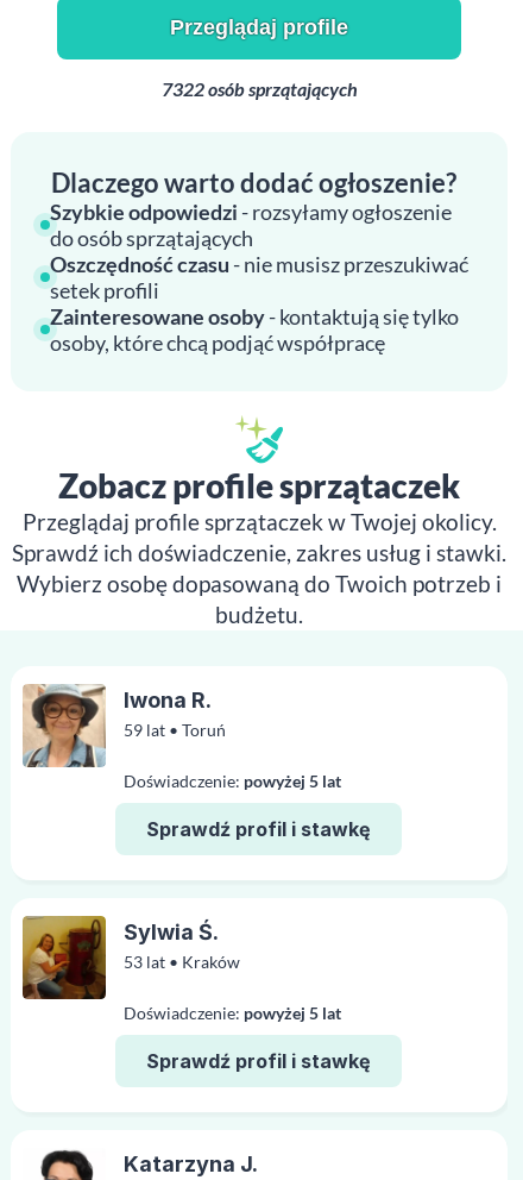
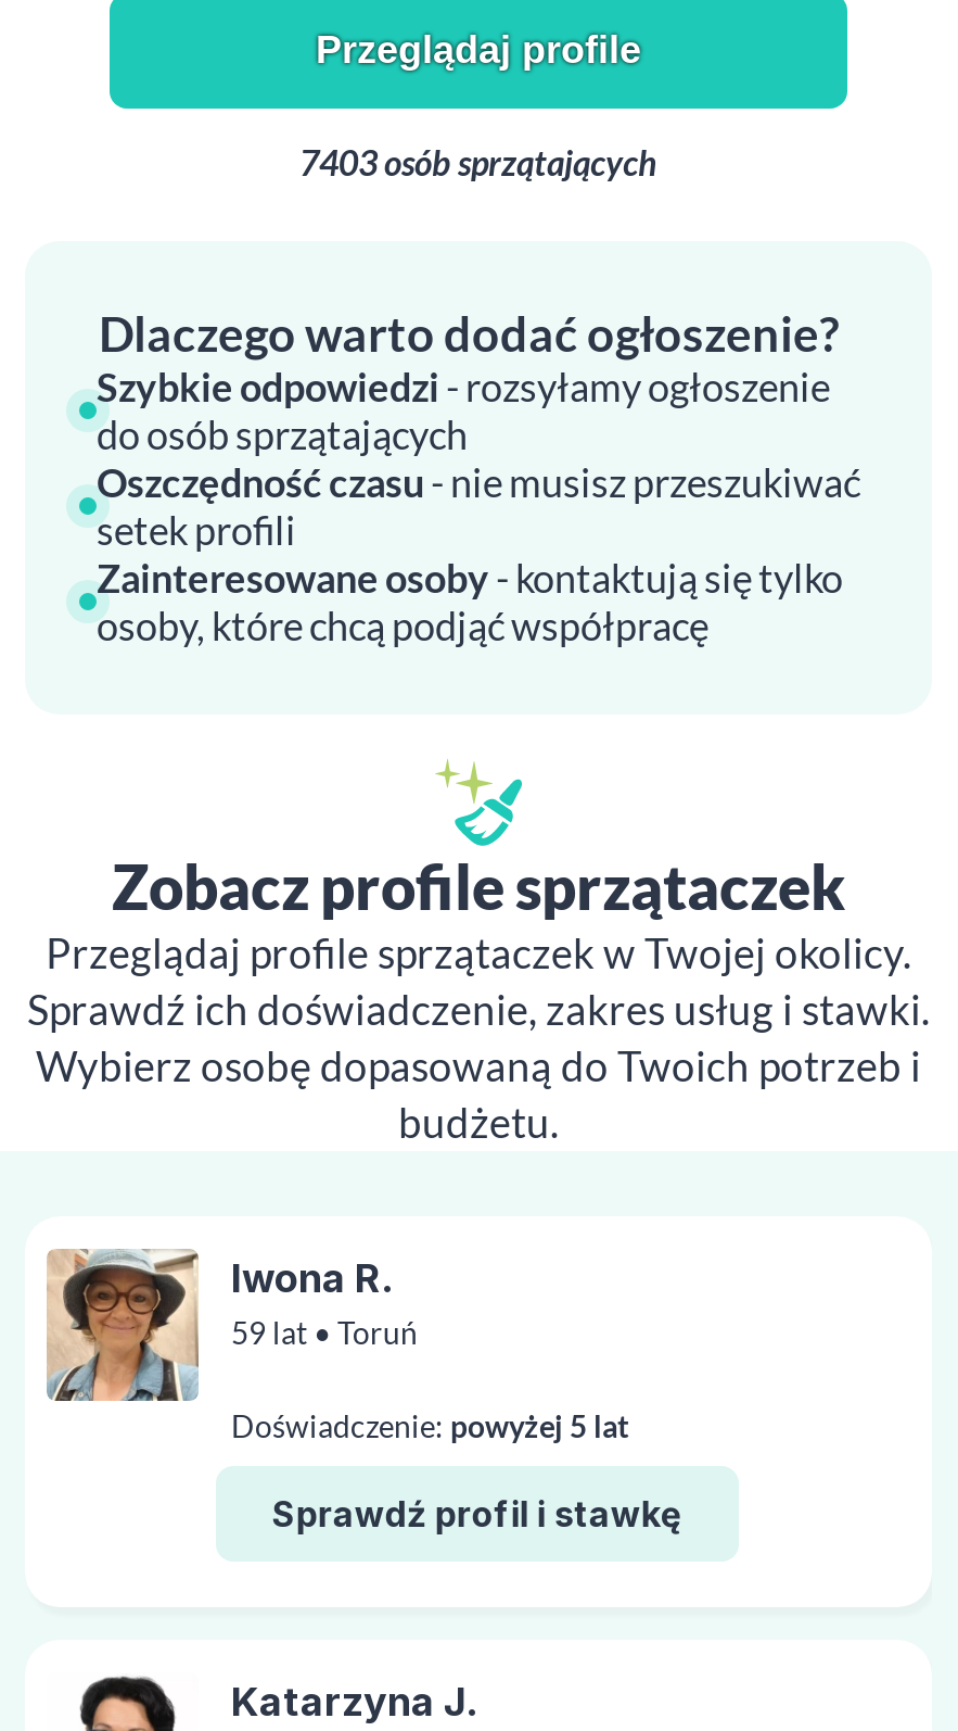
[161,77,357,100] 7322 osób sprzątających -> [299,141,657,182] 7403 osób sprzątających
[21,915,371,1072] [image] | 53 lat • Kraków | Doświadczenie: powyżej 5 lat | Sprawdź profil i stawkę -> none
[124,919,219,944] Sylwia Ś. -> none

